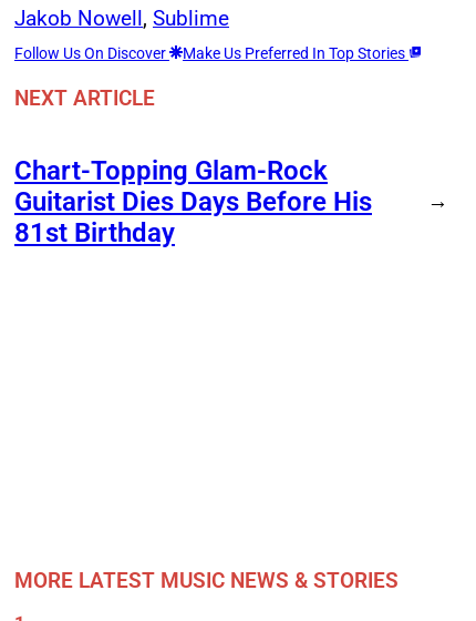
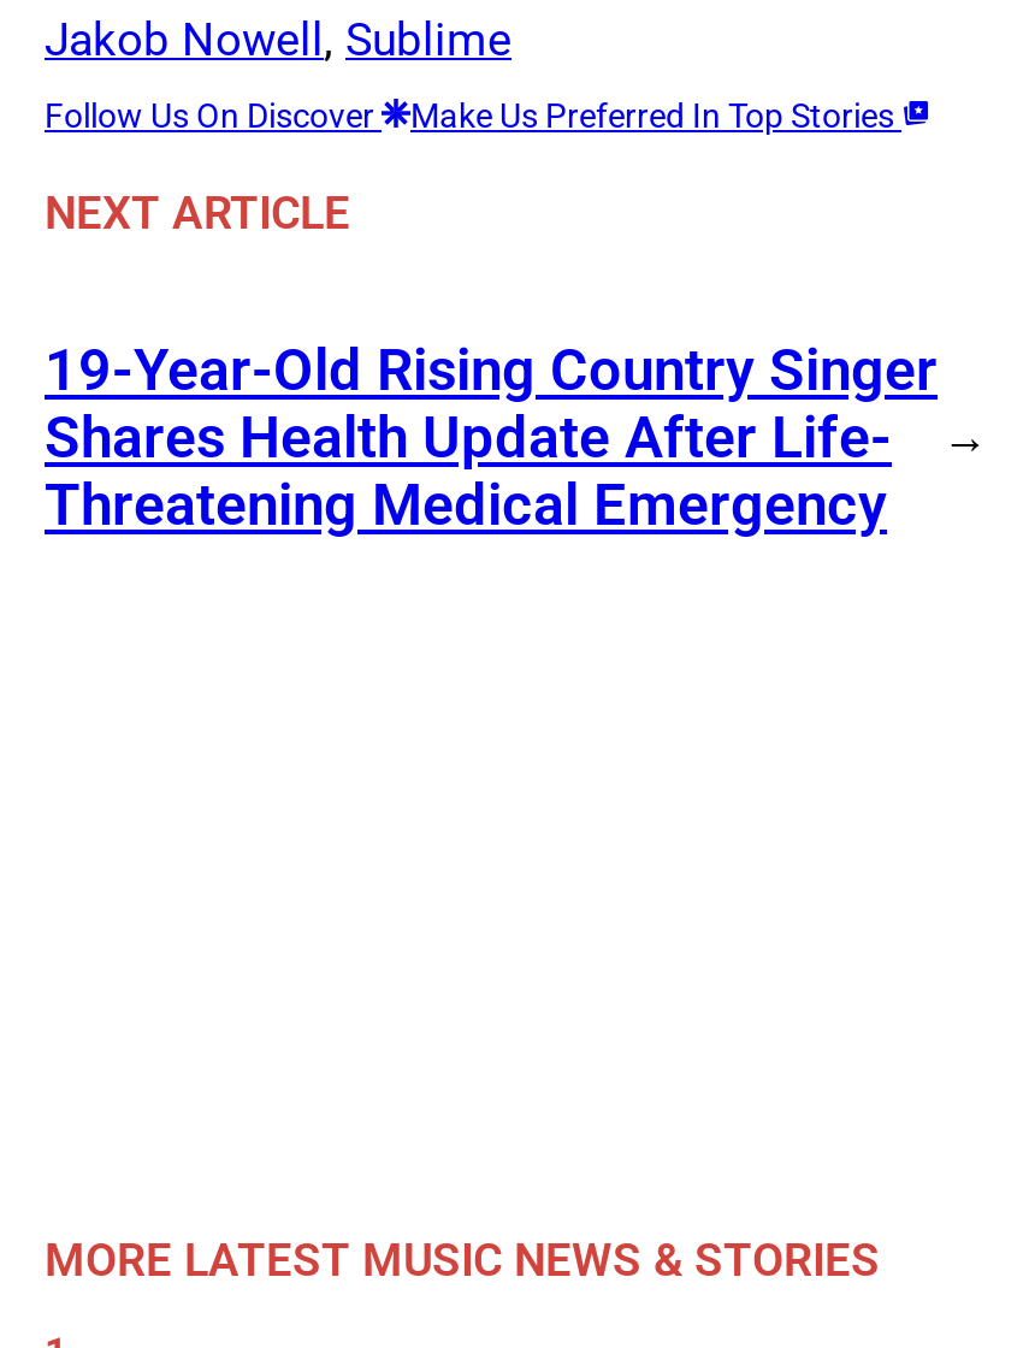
[14,155,372,248] Chart-Topping Glam-Rock | Guitarist Dies Days Before His | 81st Birthday -> [45,336,938,538] 19-Year-Old Rising Country Singer | Shares Health Update After Life- | Threatening Medical Emergency

